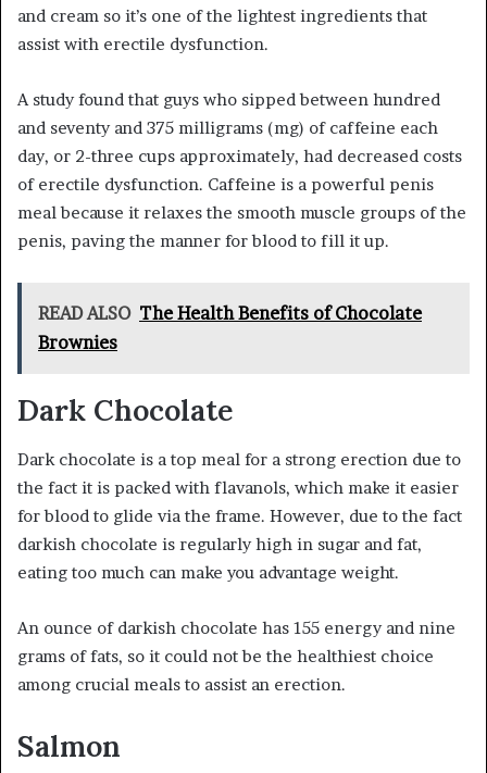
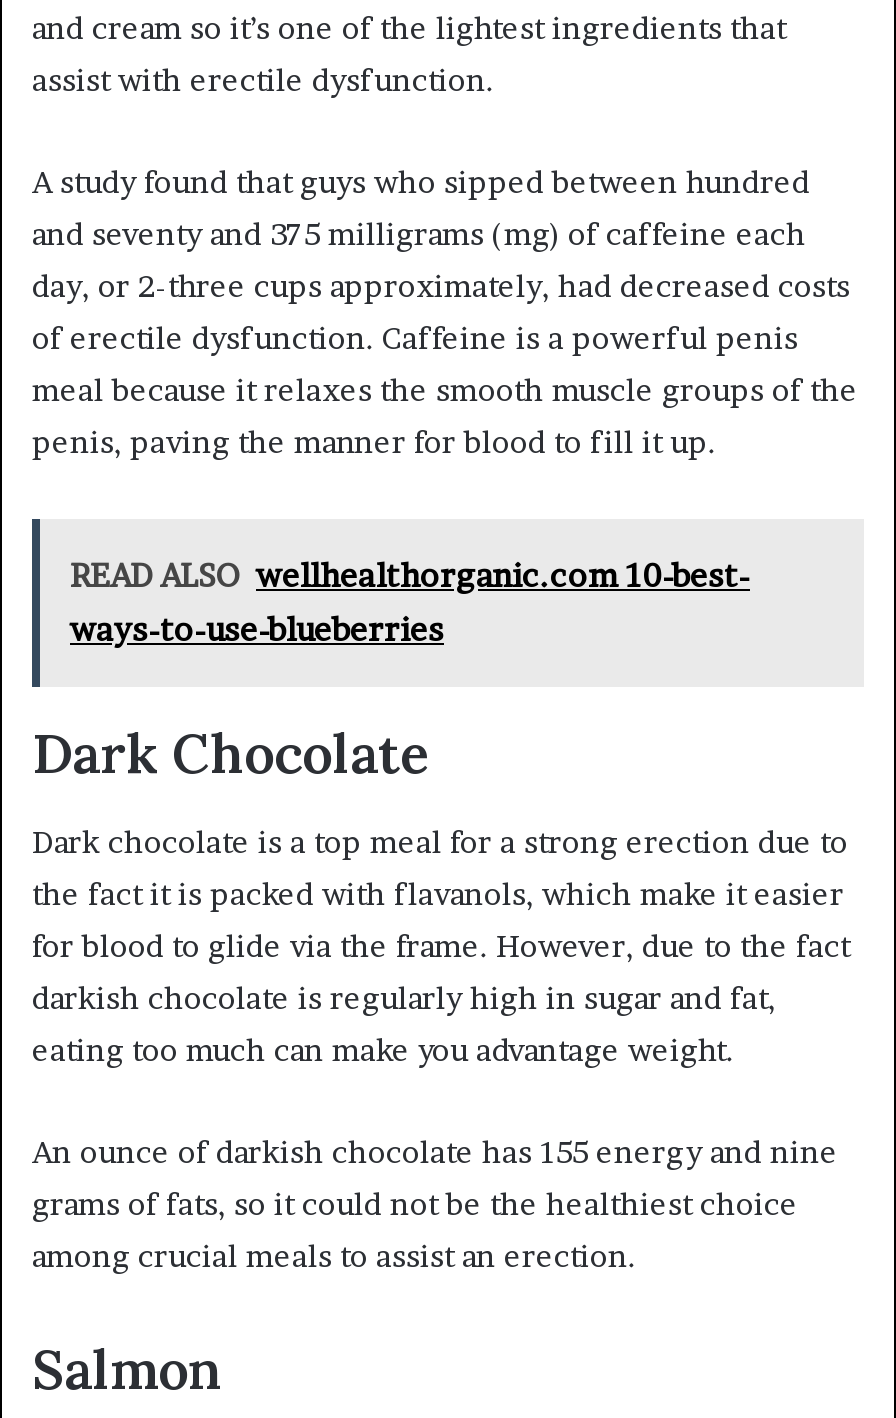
[38,302,422,353] READ ALSO The Health Benefits of Chocolate | Brownies -> [70,555,750,649] READ ALSO wellhealthorganic.com 10-best- | ways-to-use-blueberries

